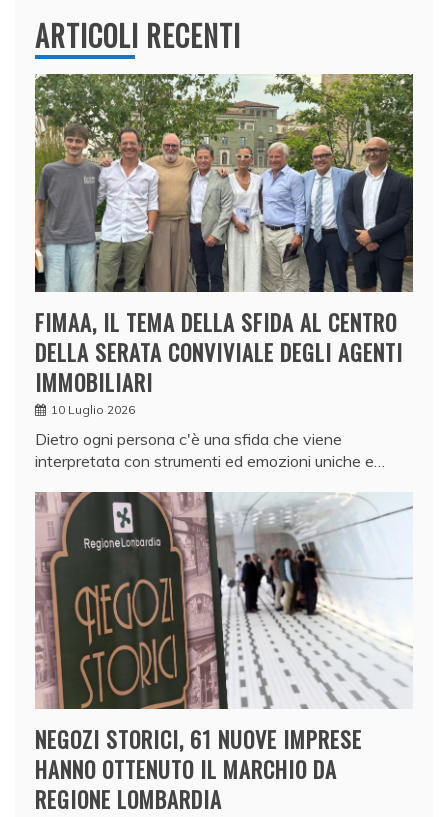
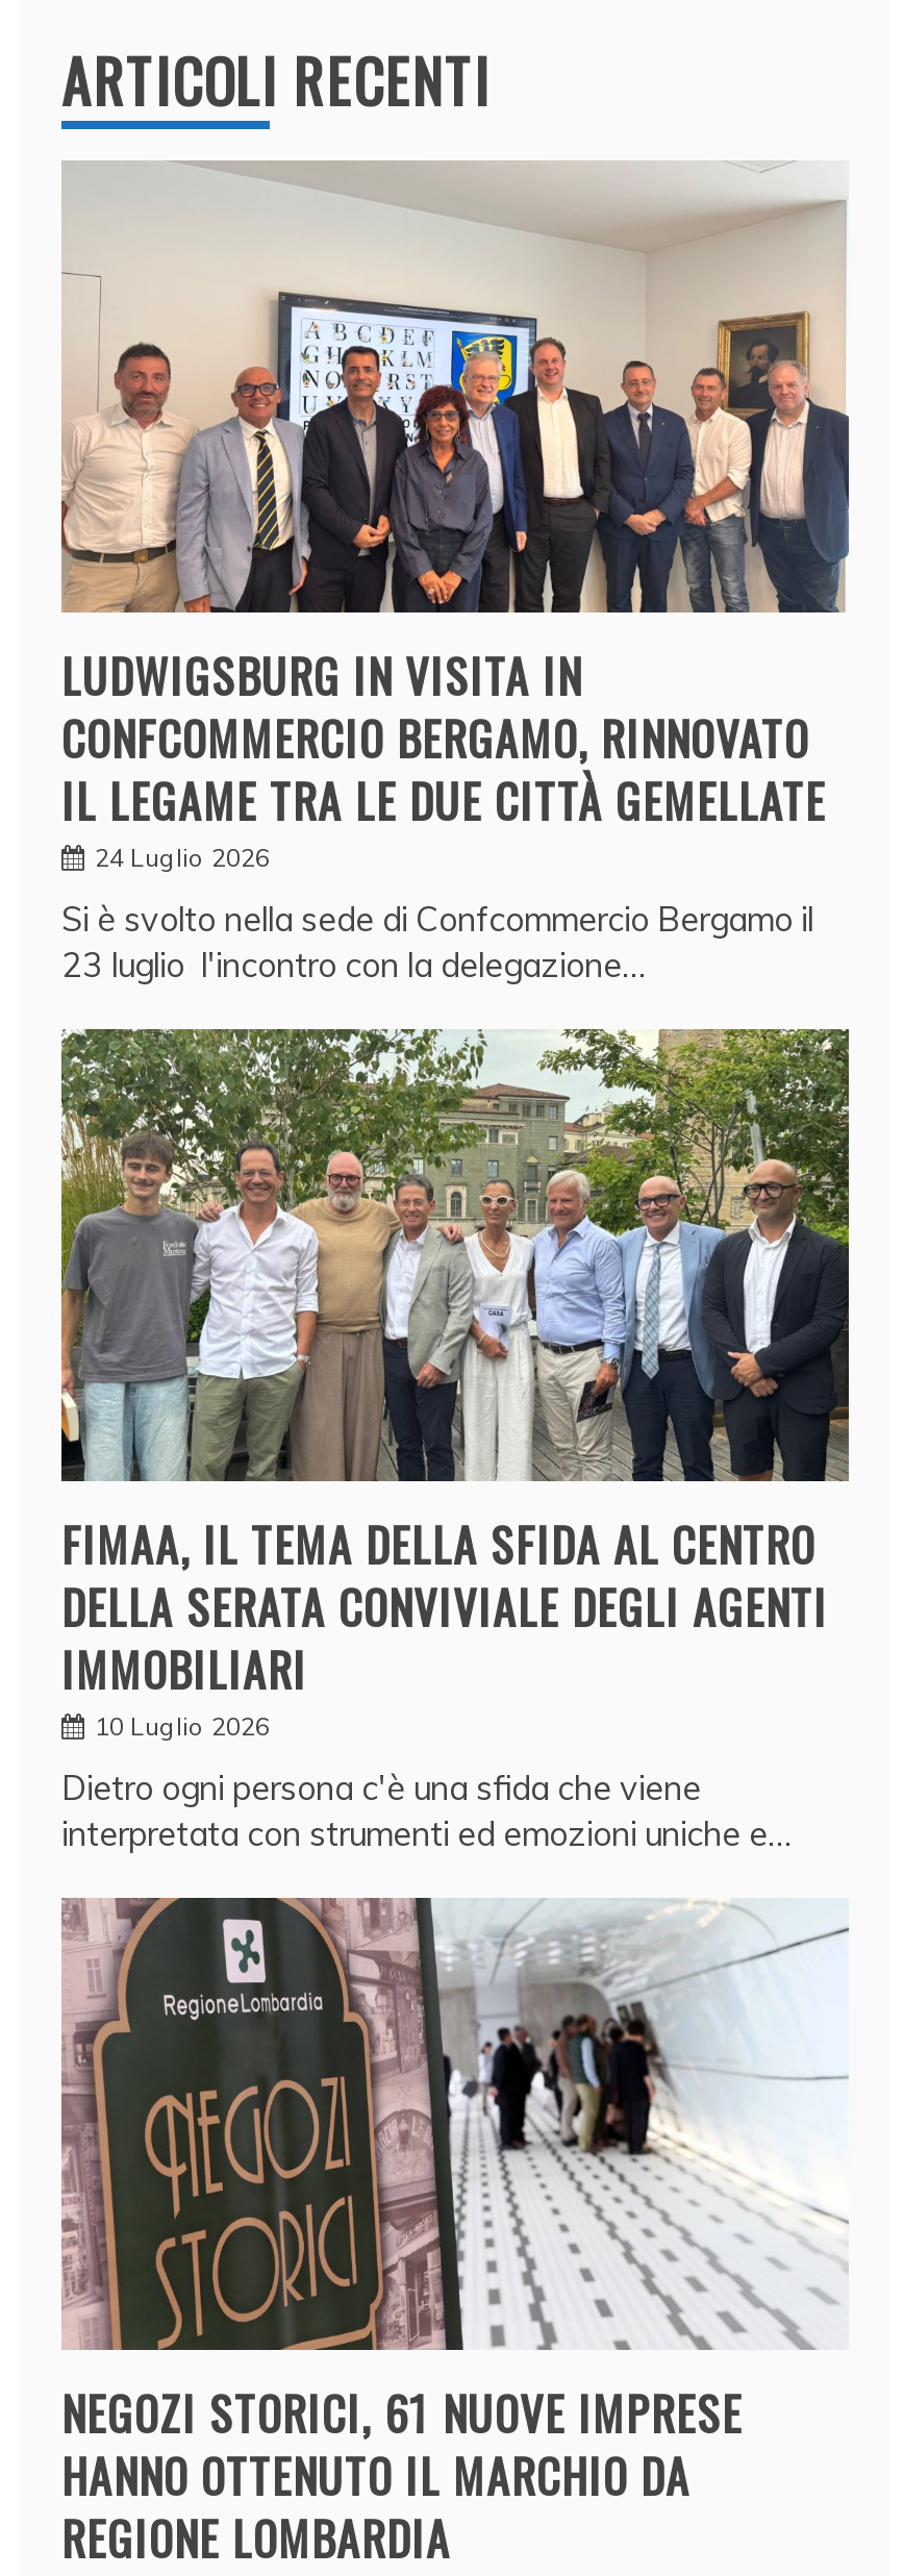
none -> [61,160,851,986] [image] | LUDWIGSBURG IN VISITA IN | CONFCOMMERCIO BERGAMO, RINNOVATO | IL LEGAME TRA LE DUE CITTÀ GEMELLATE | 24 Luglio 2026 | Si è svolto nella sede di Confcommercio Bergamo il | 23 luglio l'incontro con la delegazione…

